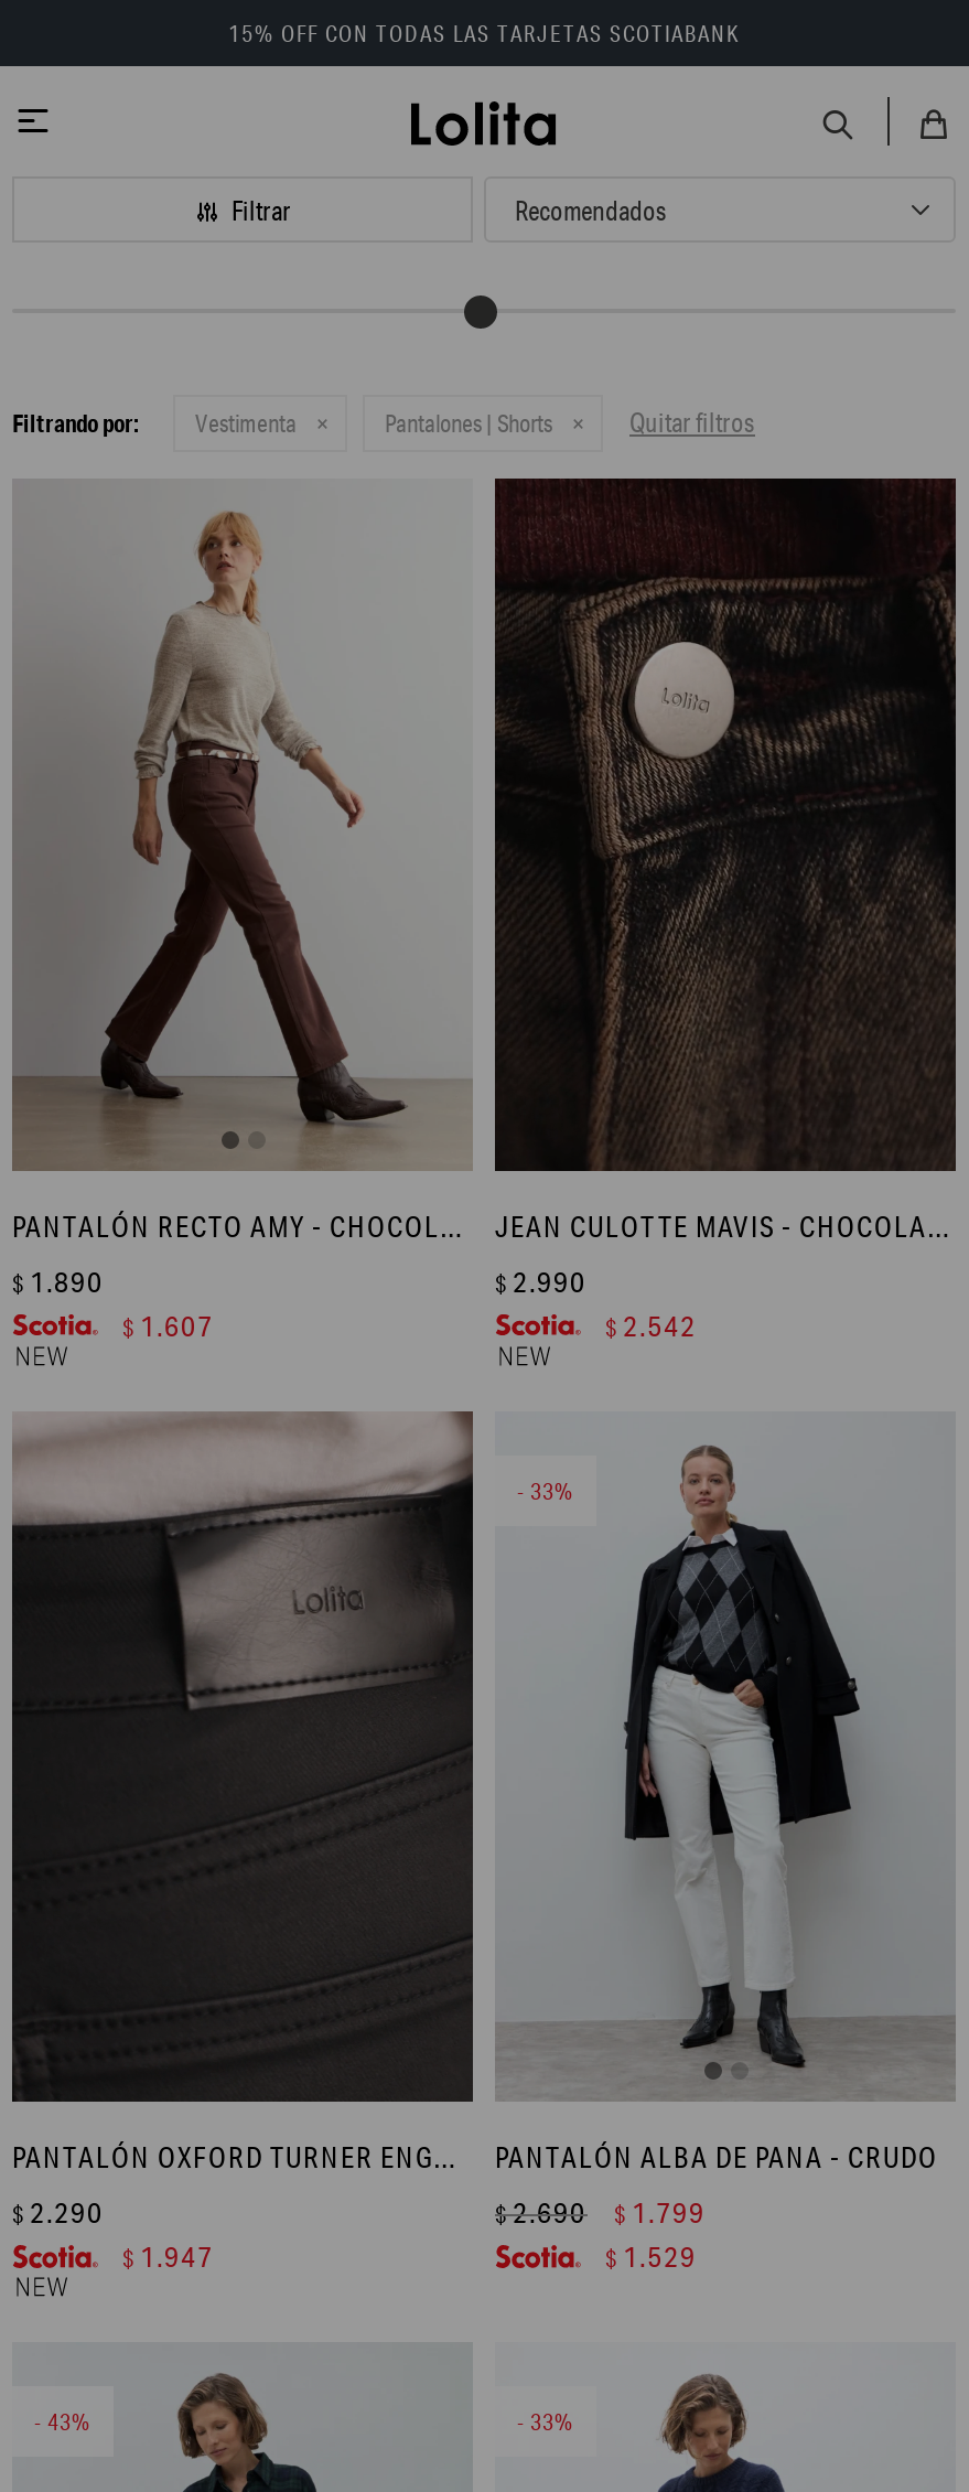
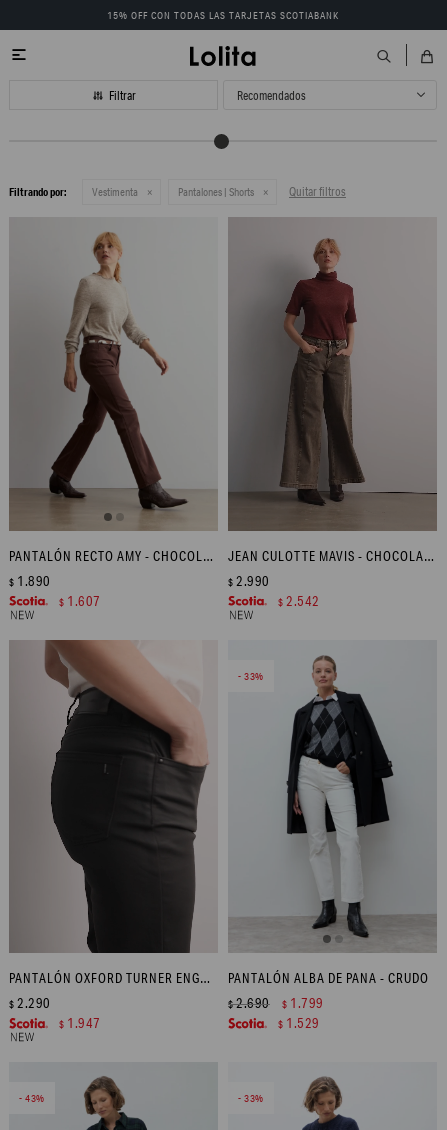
[493,476,958,1173] [image] -> [227,217,437,532] [image]
[12,1409,475,2104] [image] -> [10,640,218,953] [image]

